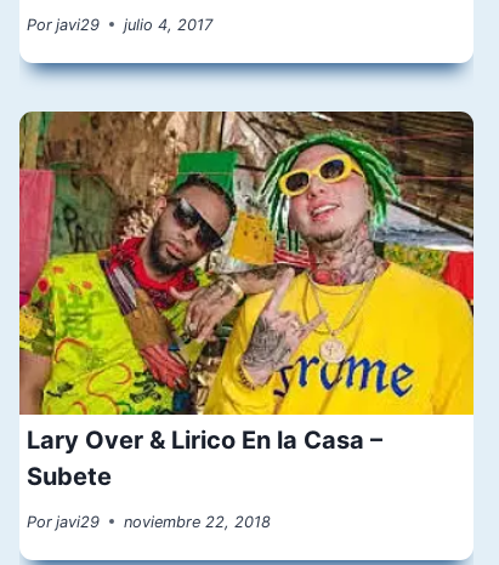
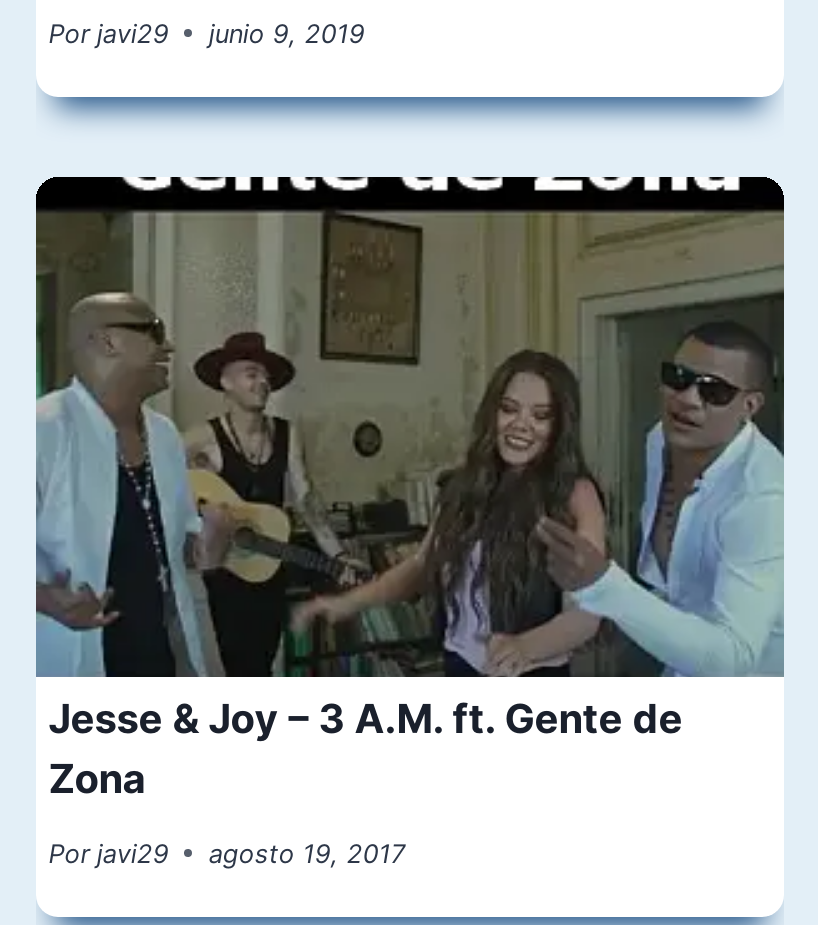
[27,15,213,33] Por javi29 julio 4, 2017 -> [48,18,365,48] Por javi29 junio 9, 2019
[18,110,475,491] [image] | Lary Over & Lirico En la Casa – | Subete -> [34,175,786,803] [image] | Jesse & Joy – 3 A.M. ft. Gente de | Zona
[27,513,271,531] Por javi29 noviembre 22, 2018 -> [48,838,405,868] Por javi29 agosto 19, 2017

